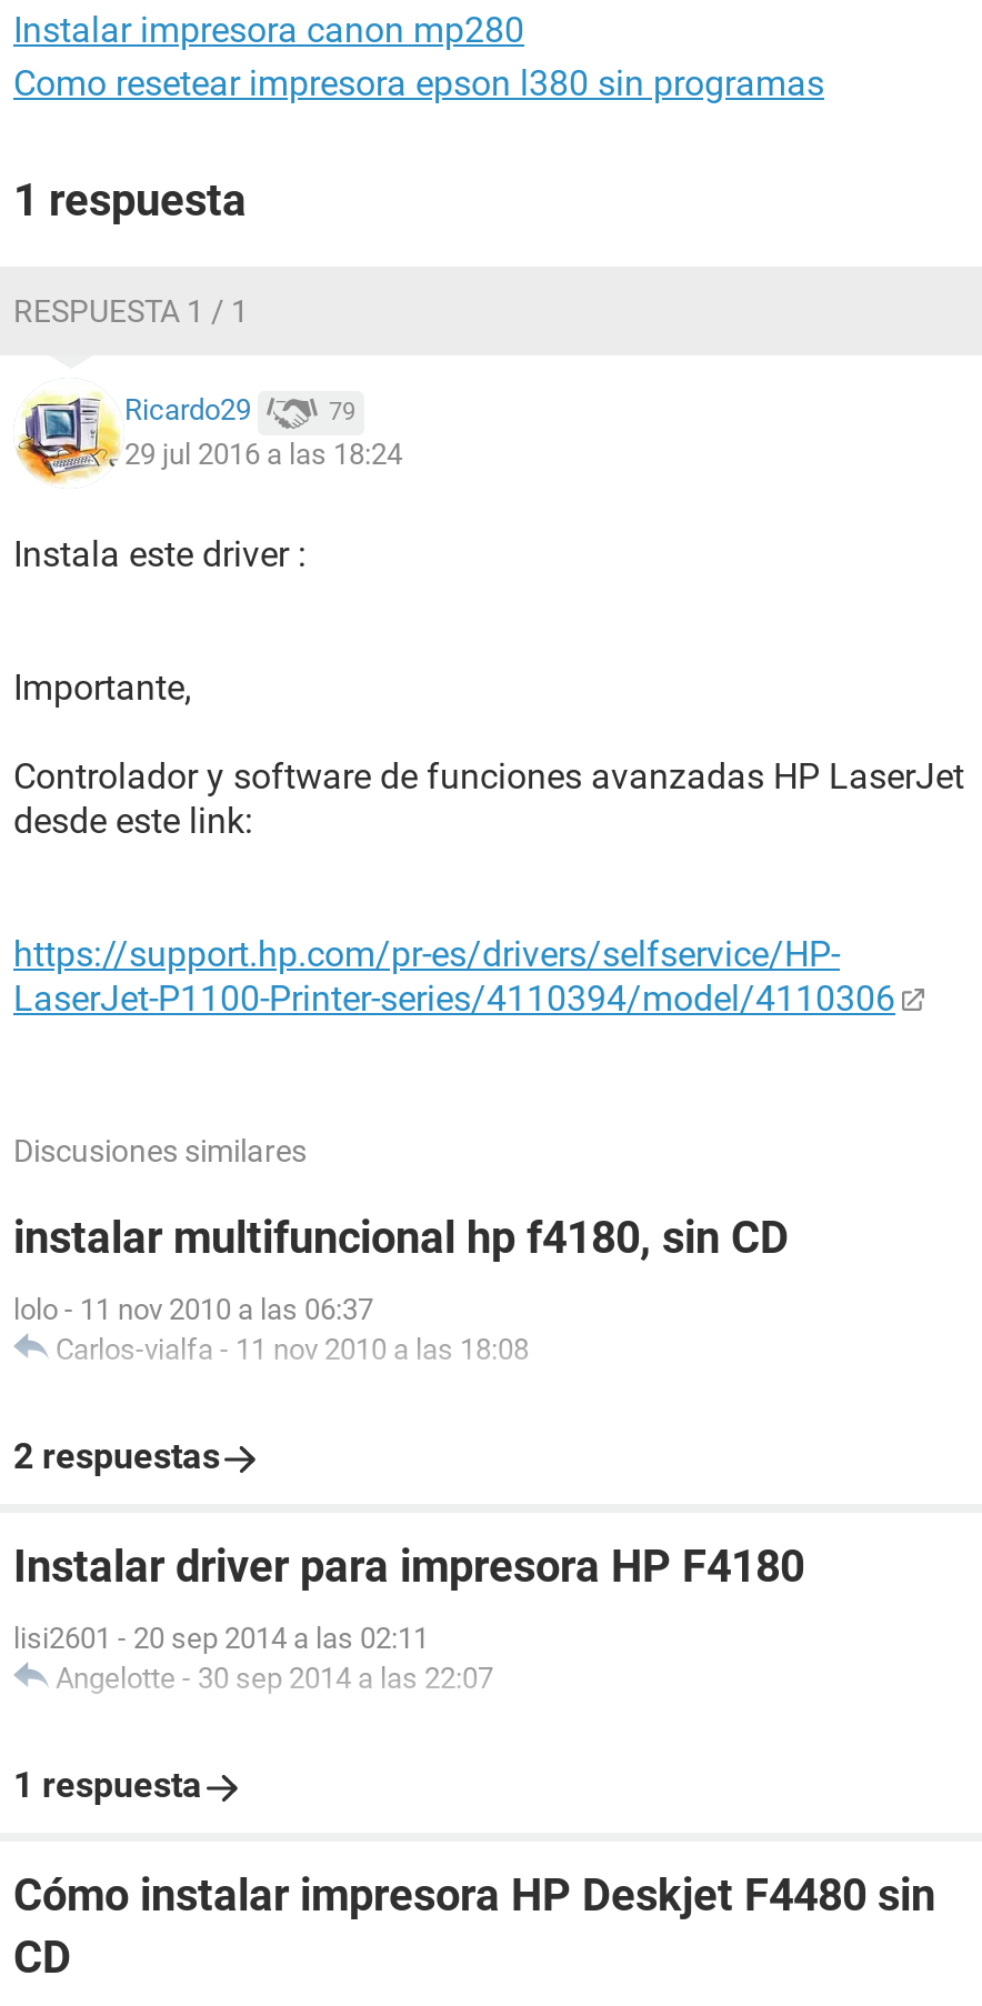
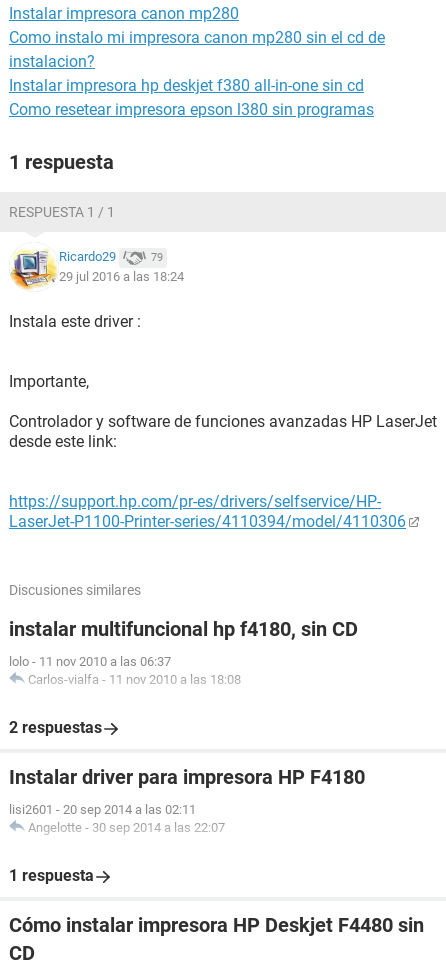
none -> [9,28,385,95] Como instalo mi impresora canon mp280 sin el cd de | instalacion? | Instalar impresora hp deskjet f380 all-in-one sin cd

